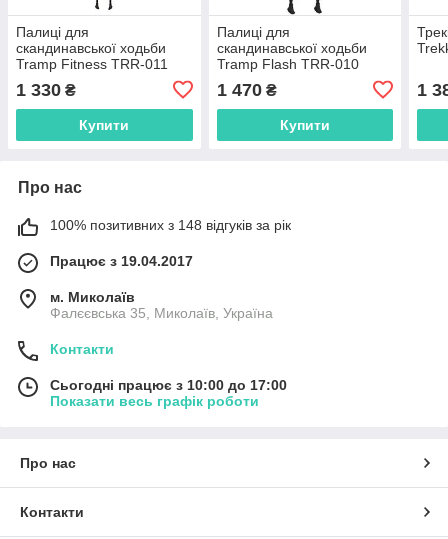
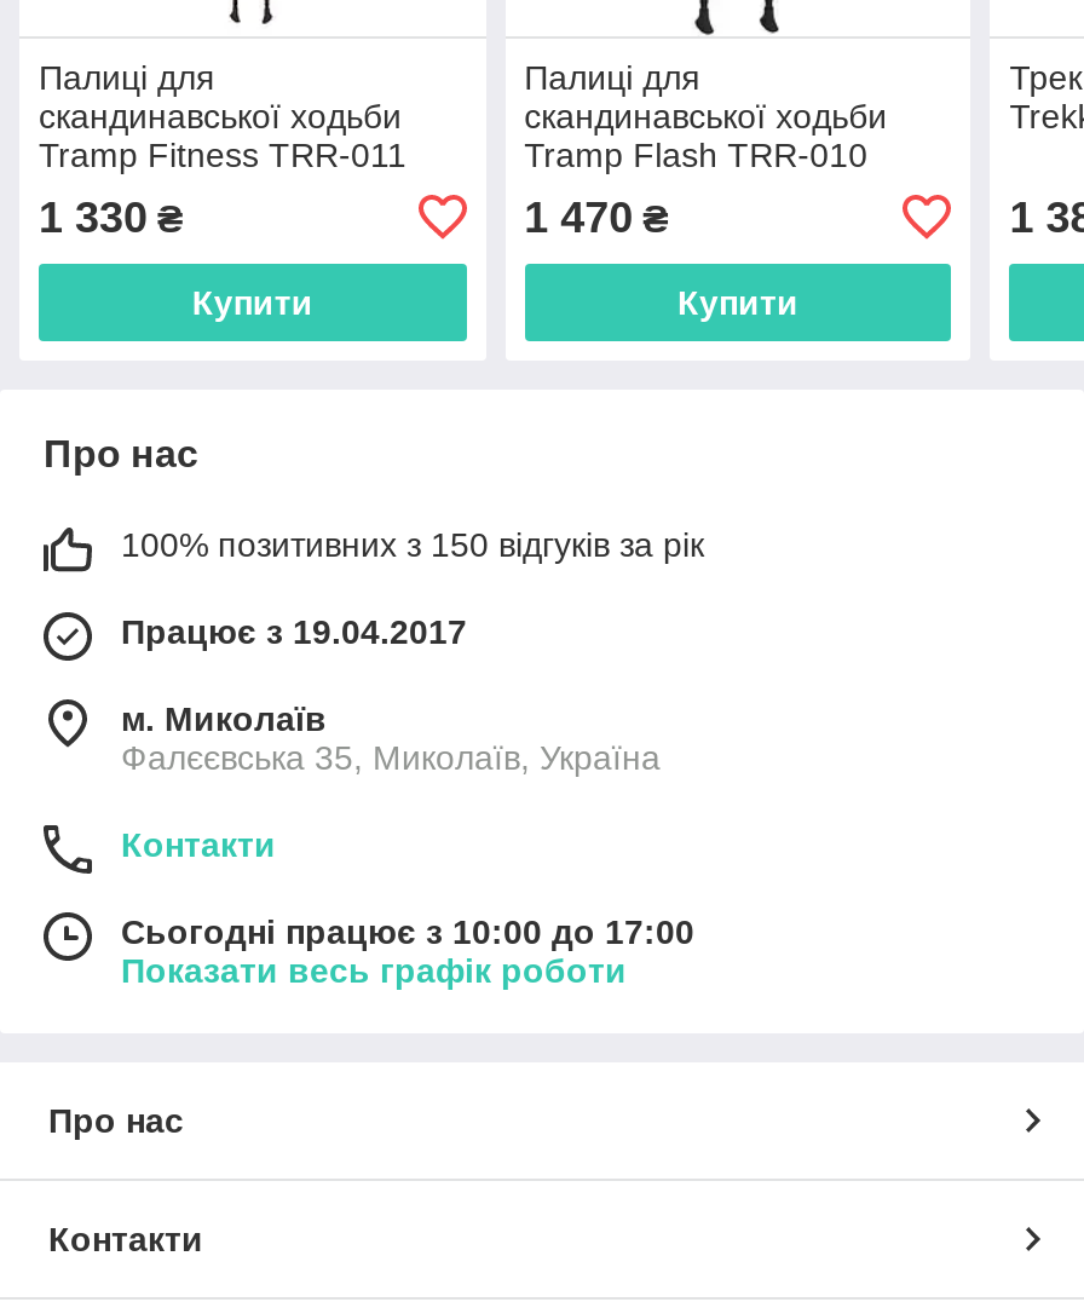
[50,217,291,233] 100% позитивних з 148 відгуків за рік -> [121,525,704,563] 100% позитивних з 150 відгуків за рік

